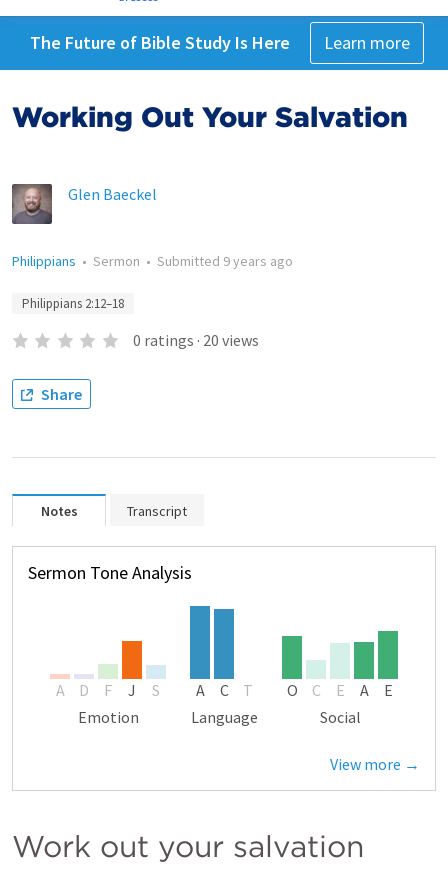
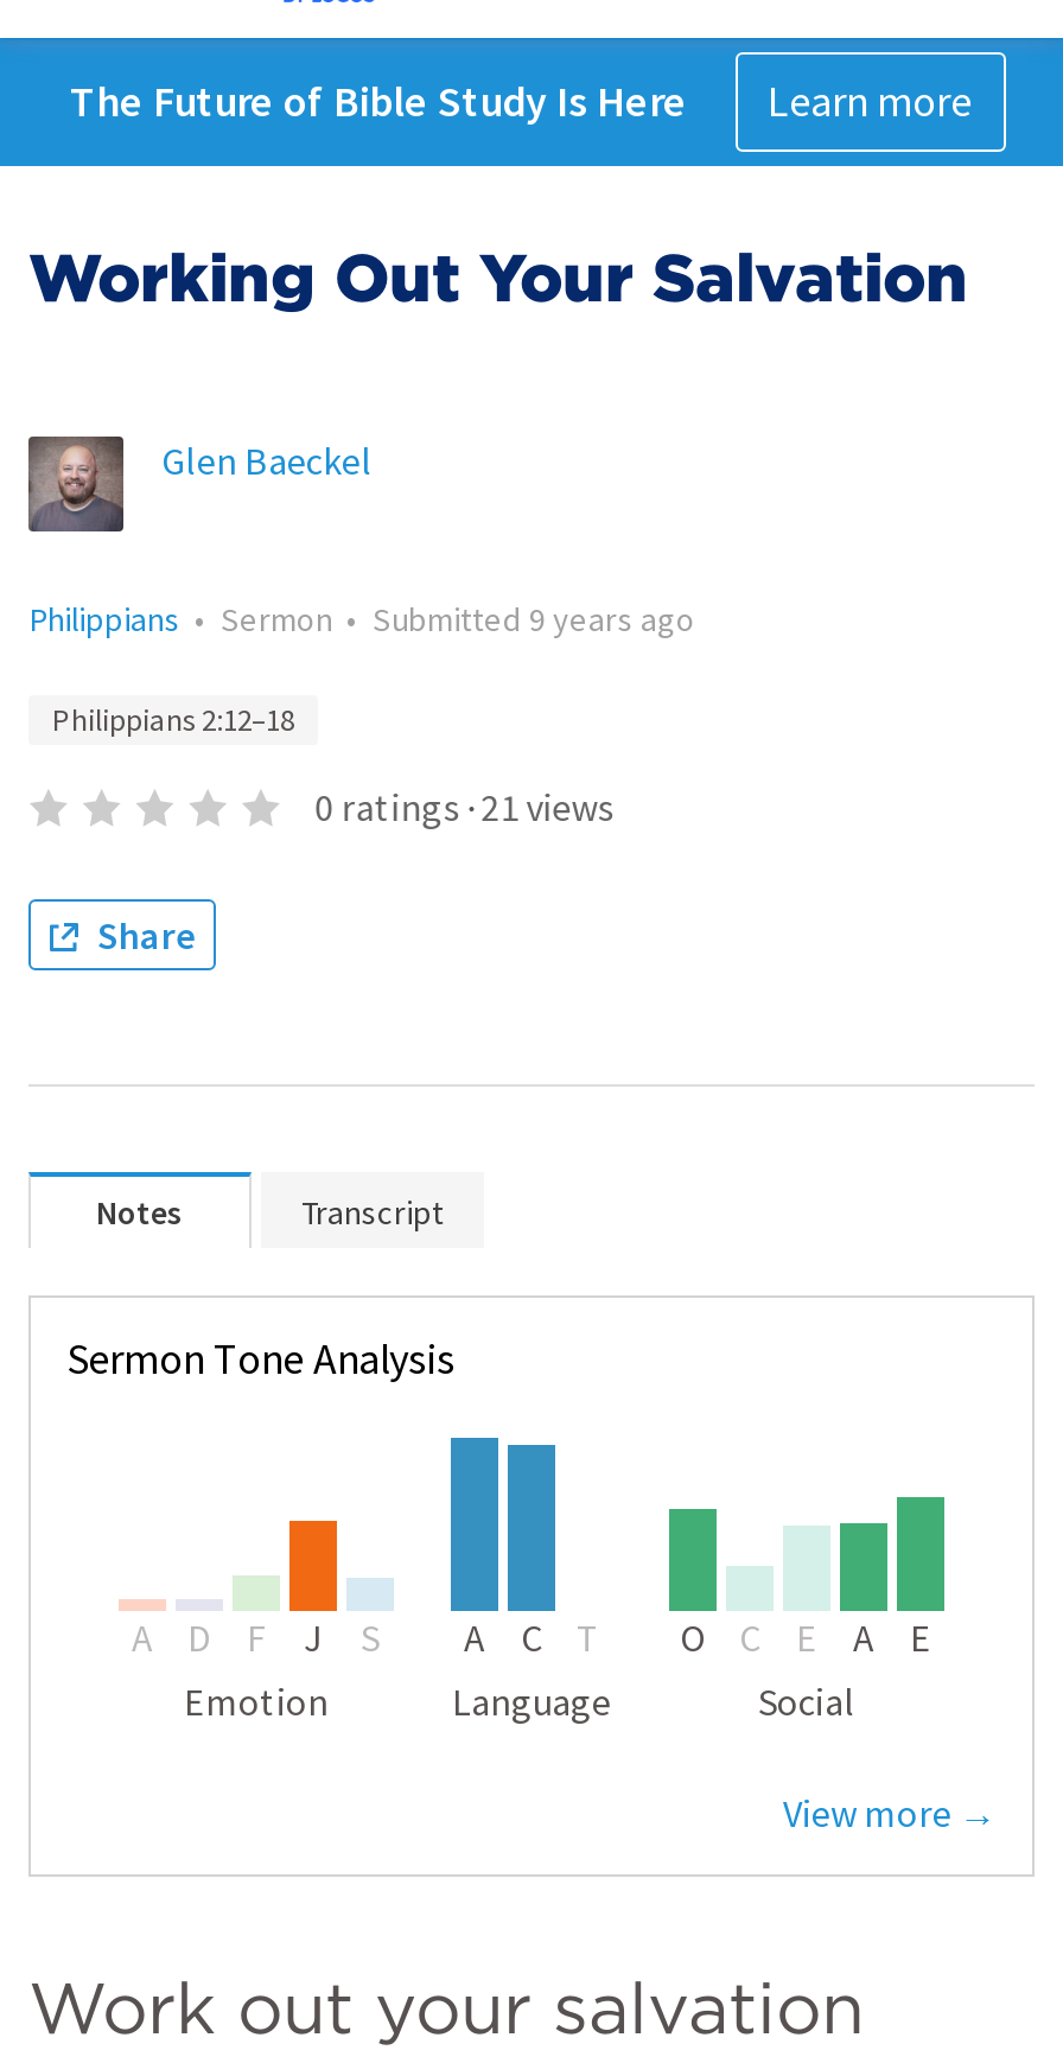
[133,330,259,350] 0 ratings · 20 views -> [315,783,614,830] 0 ratings · 21 views

